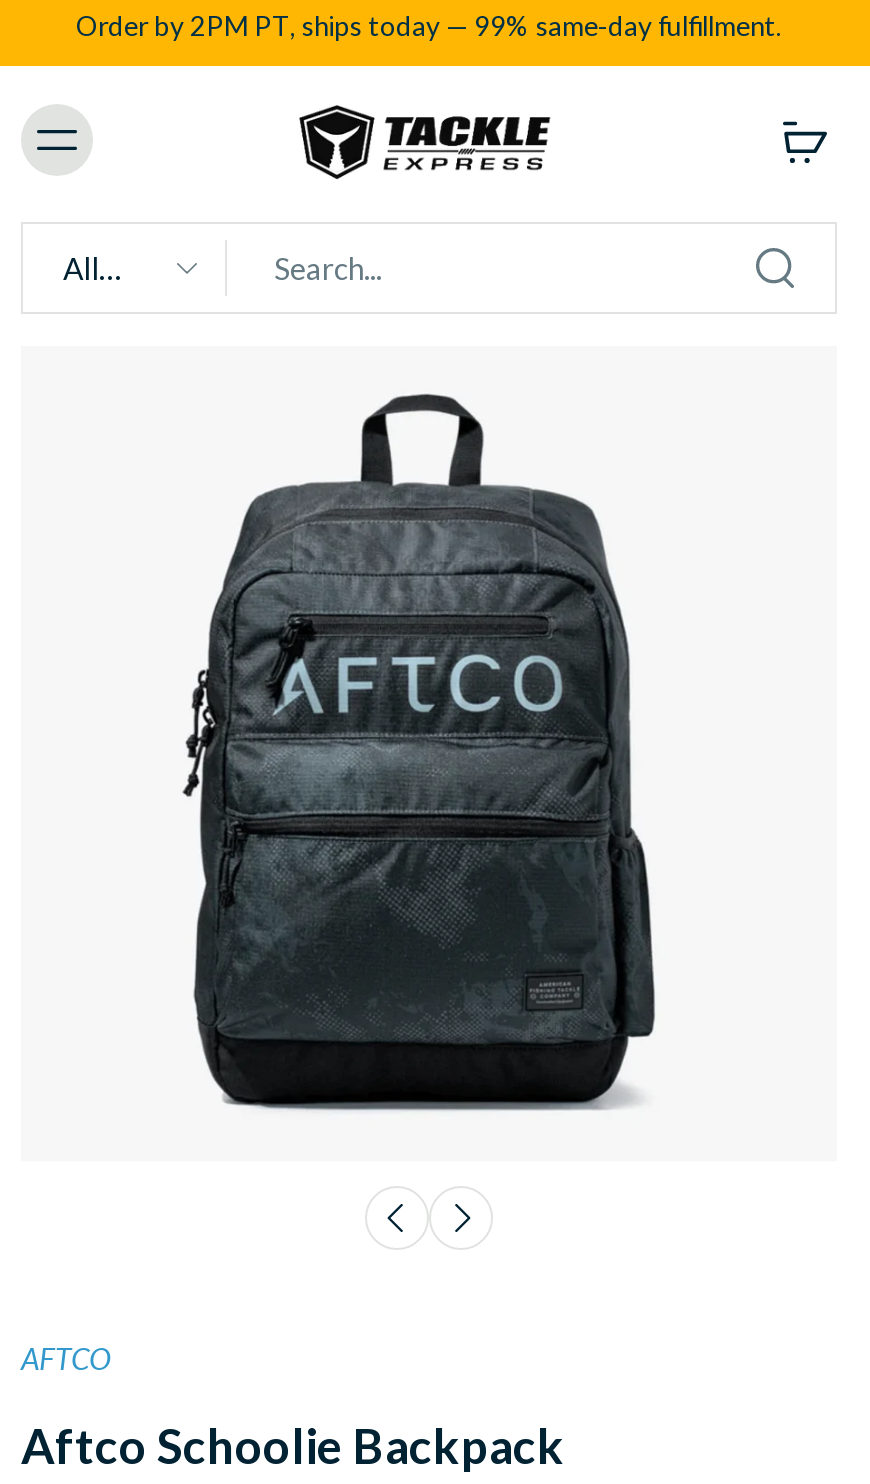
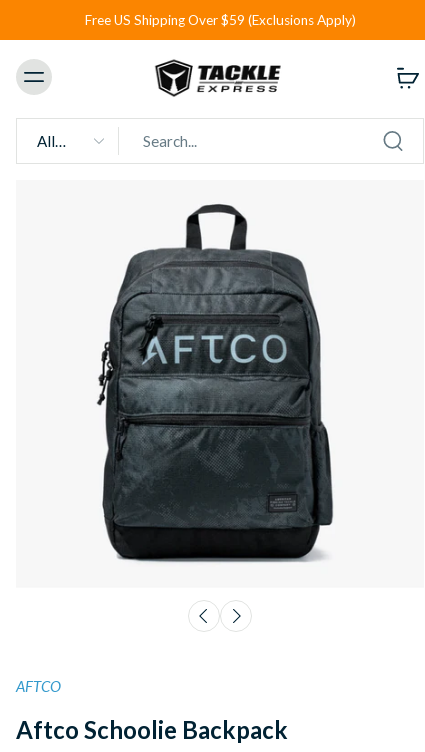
[76,10,782,42] Order by 2PM PT, ships today — 99% same-day fulfillment. -> [84,12,355,28] Free US Shipping Over $59 (Exclusions Apply)

